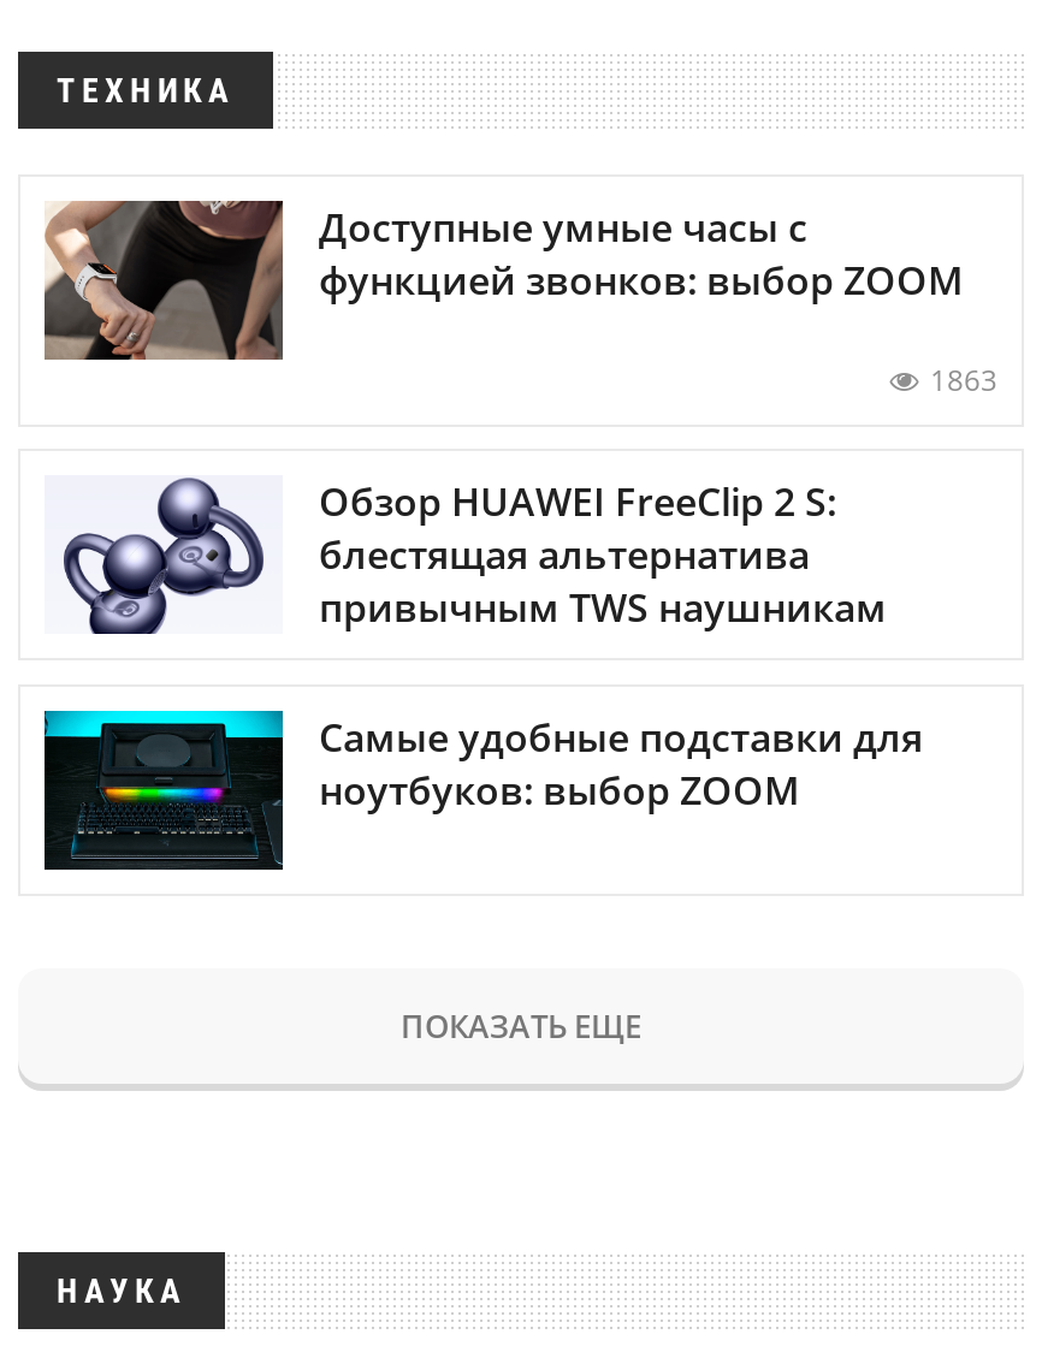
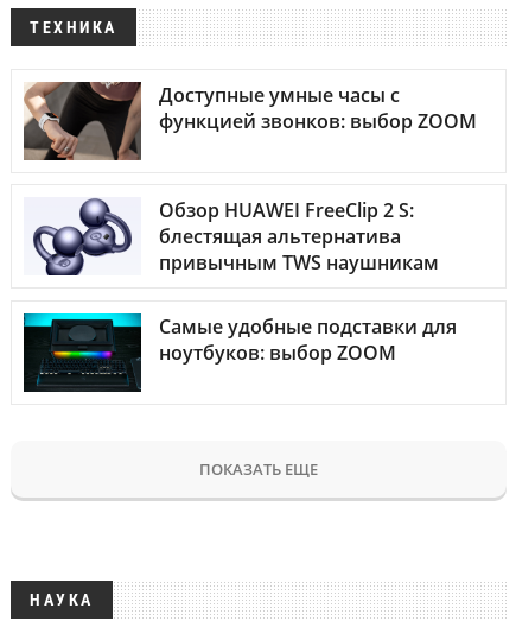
[930,360,997,401] 1863 -> none

